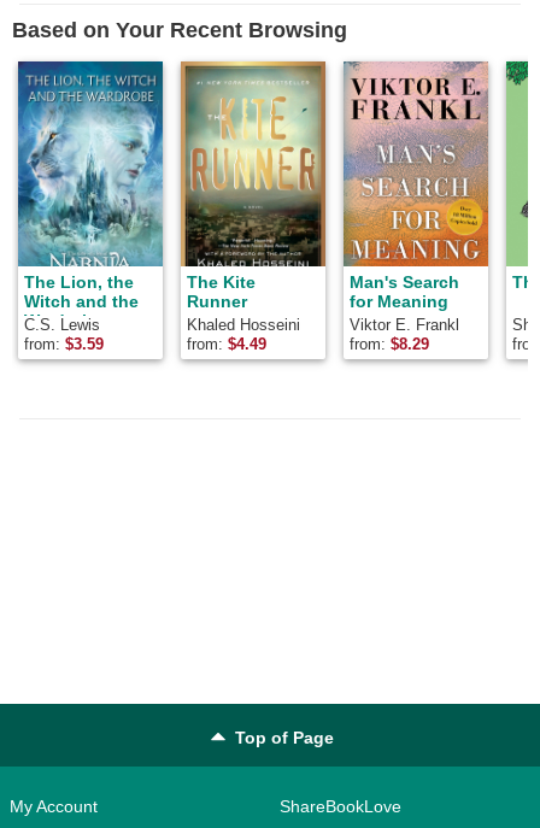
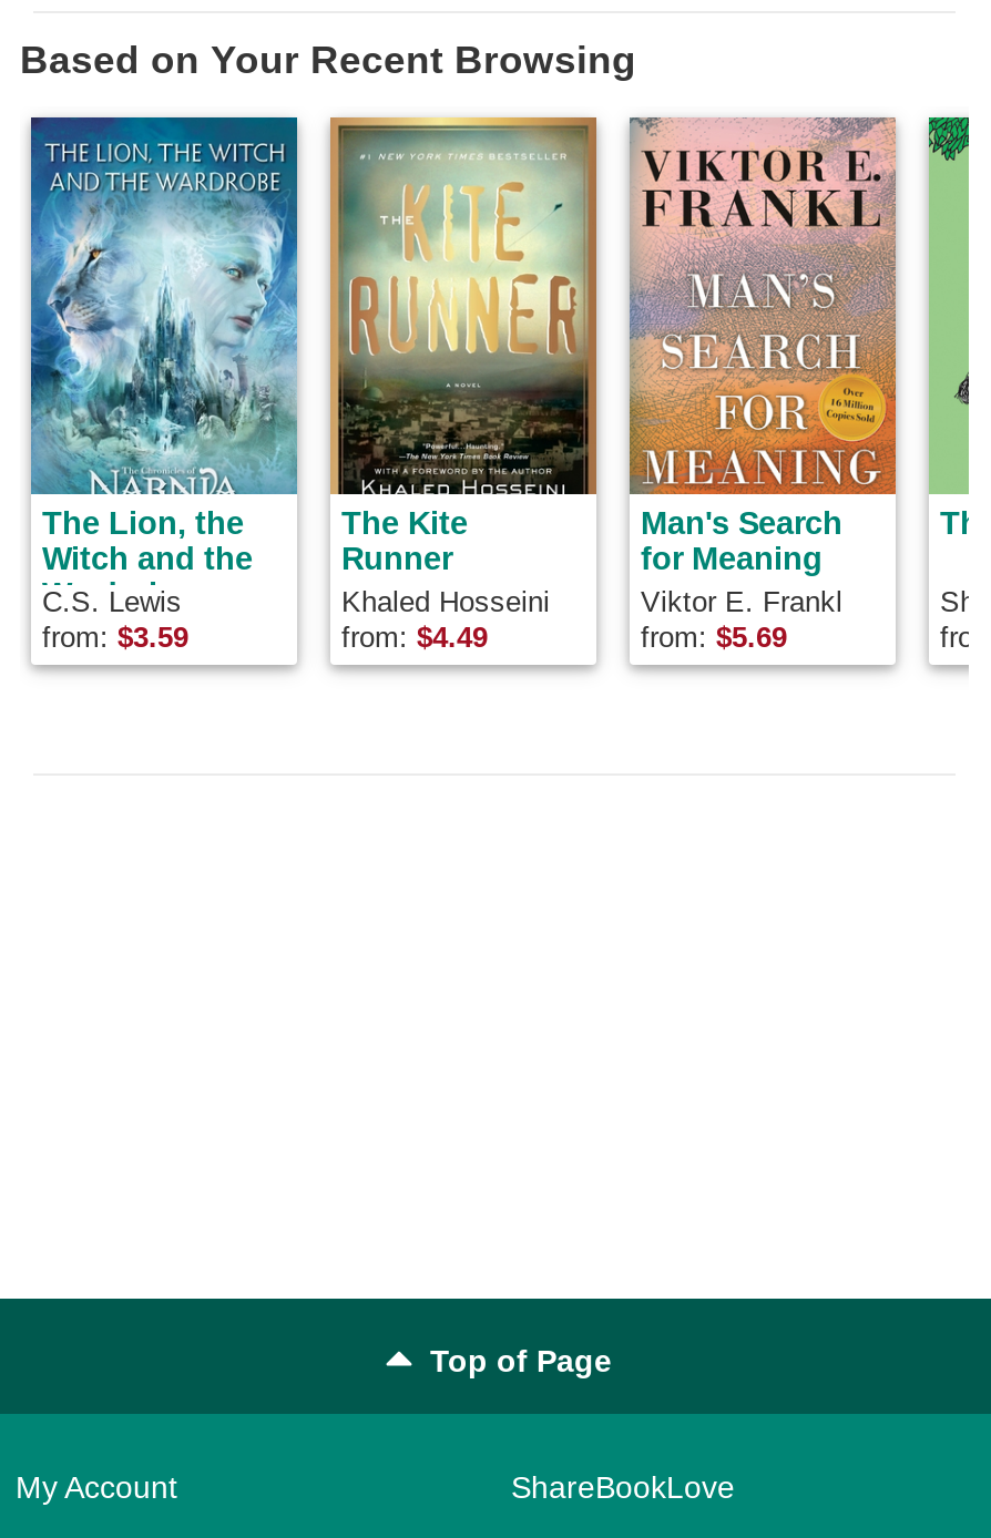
[350,335,429,353] from: $8.29 -> [641,620,787,653] from: $5.69

